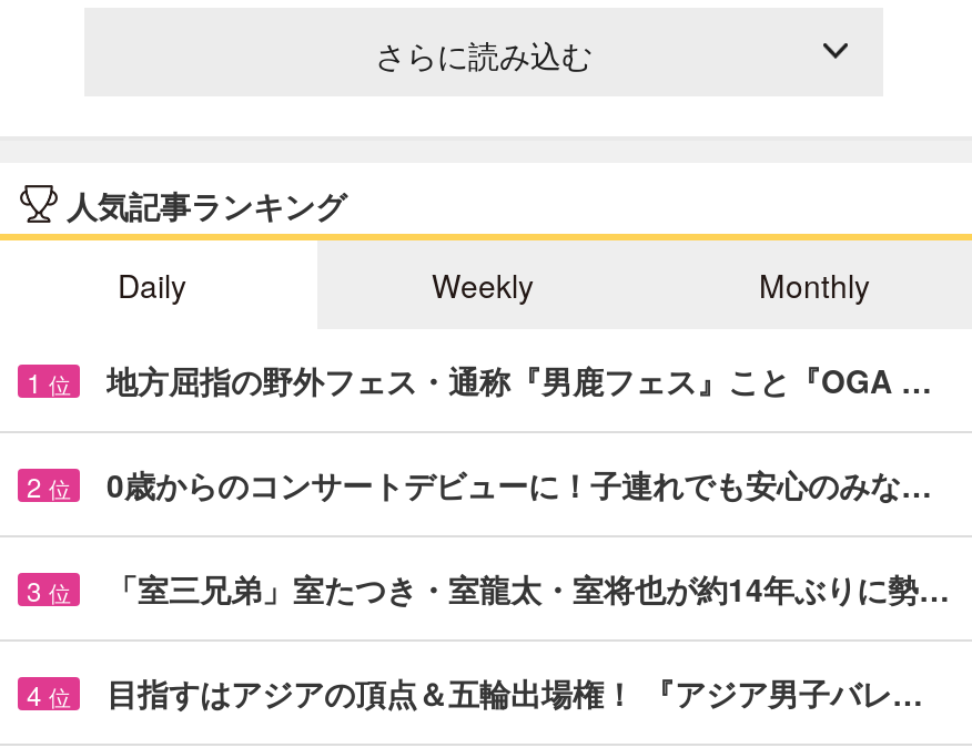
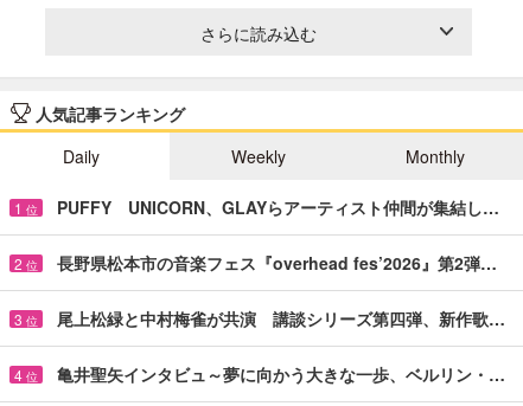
[107,357,932,402] 地方屈指の野外フェス・通称『男鹿フェス』こと『OGA … -> [57,195,499,219] PUFFY UNICORN、GLAYらアーティスト仲間が集結し…
[107,462,932,506] 0歳からのコンサートデビューに！子連れでも安心のみな… -> [57,251,497,274] 長野県松本市の音楽フェス『overhead fes’2026』第2弾…
[107,566,950,610] 「室三兄弟」室たつき・室龍太・室将也が約14年ぶりに勢… -> [57,306,505,330] 尾上松緑と中村梅雀が共演 講談シリーズ第四弾、新作歌…
[107,670,923,714] 目指すはアジアの頂点＆五輪出場権！ 『アジア男子バレ… -> [57,362,505,386] 亀井聖矢インタビュ～夢に向かう大きな一歩、ベルリン・…

